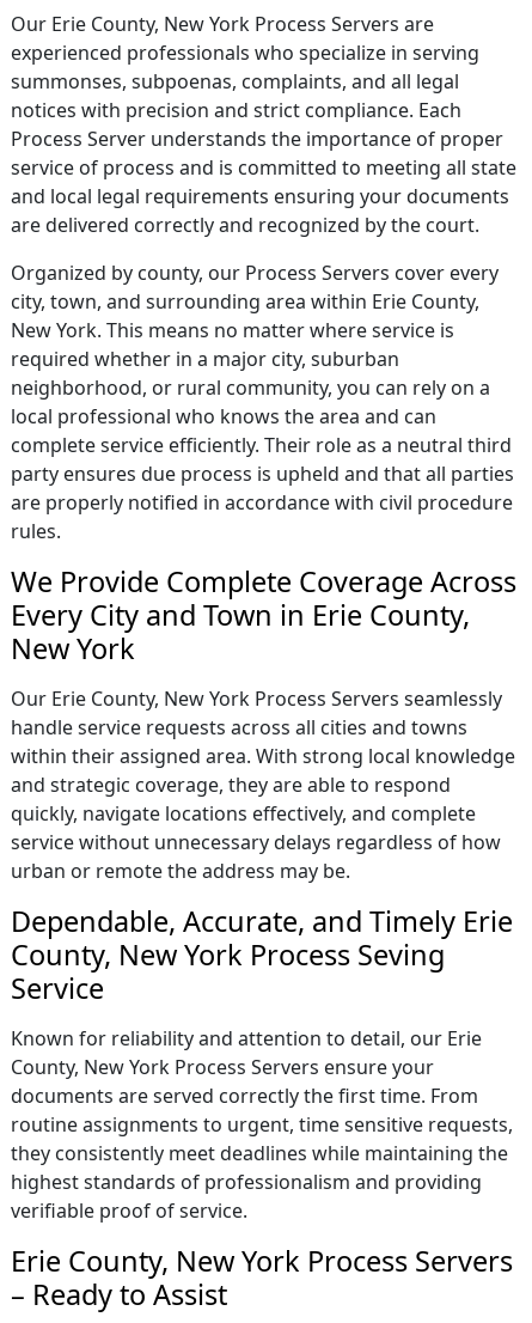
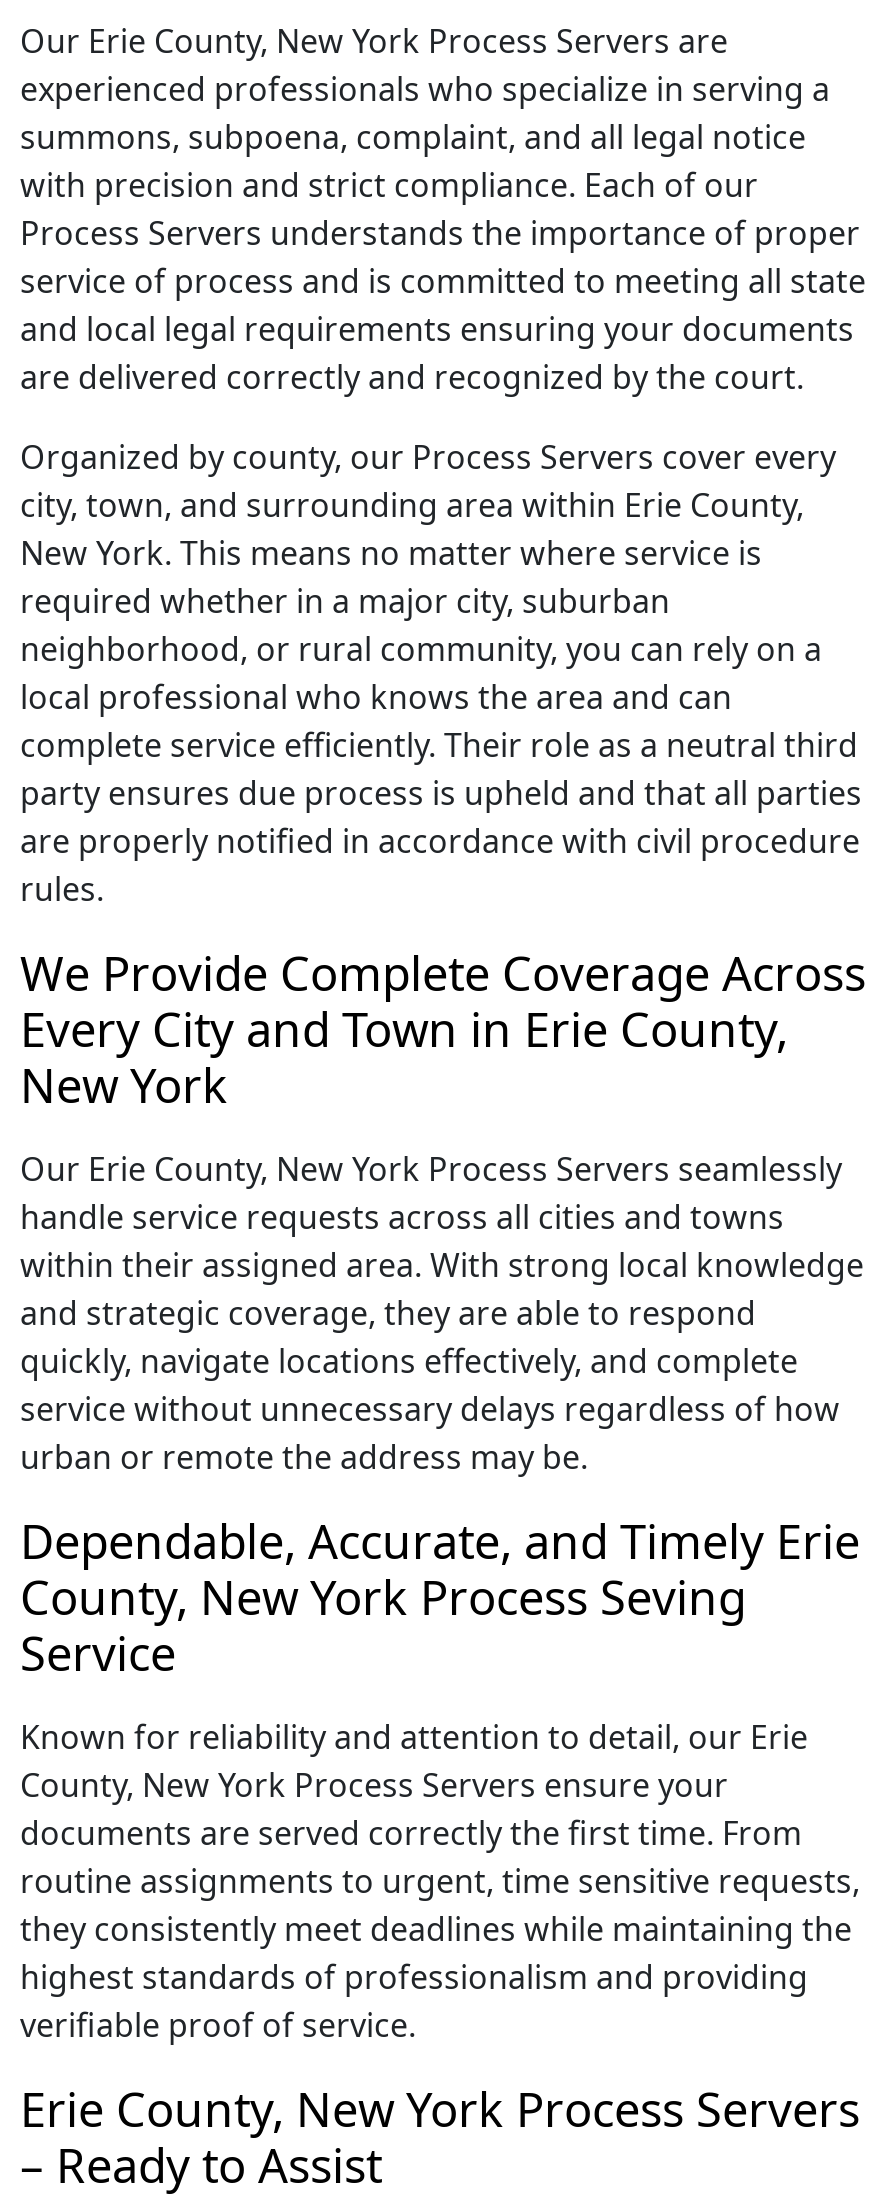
[11,39,503,152] experienced professionals who specialize in serving | summonses, subpoenas, complaints, and all legal | notices with precision and strict compliance. Each | Process Server understands the importance of proper -> [20,67,860,255] experienced professionals who specialize in serving a | summons, subpoena, complaint, and all legal notice | with precision and strict compliance. Each of our | Process Servers understands the importance of proper

